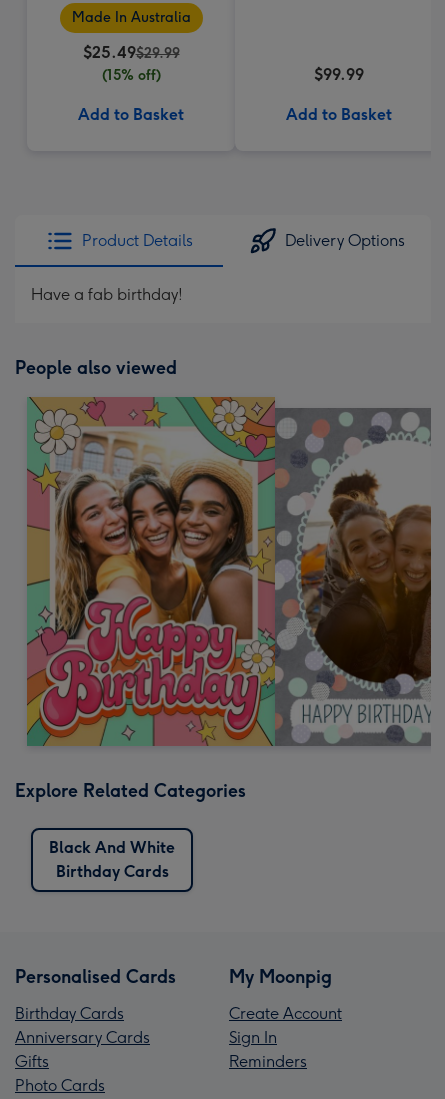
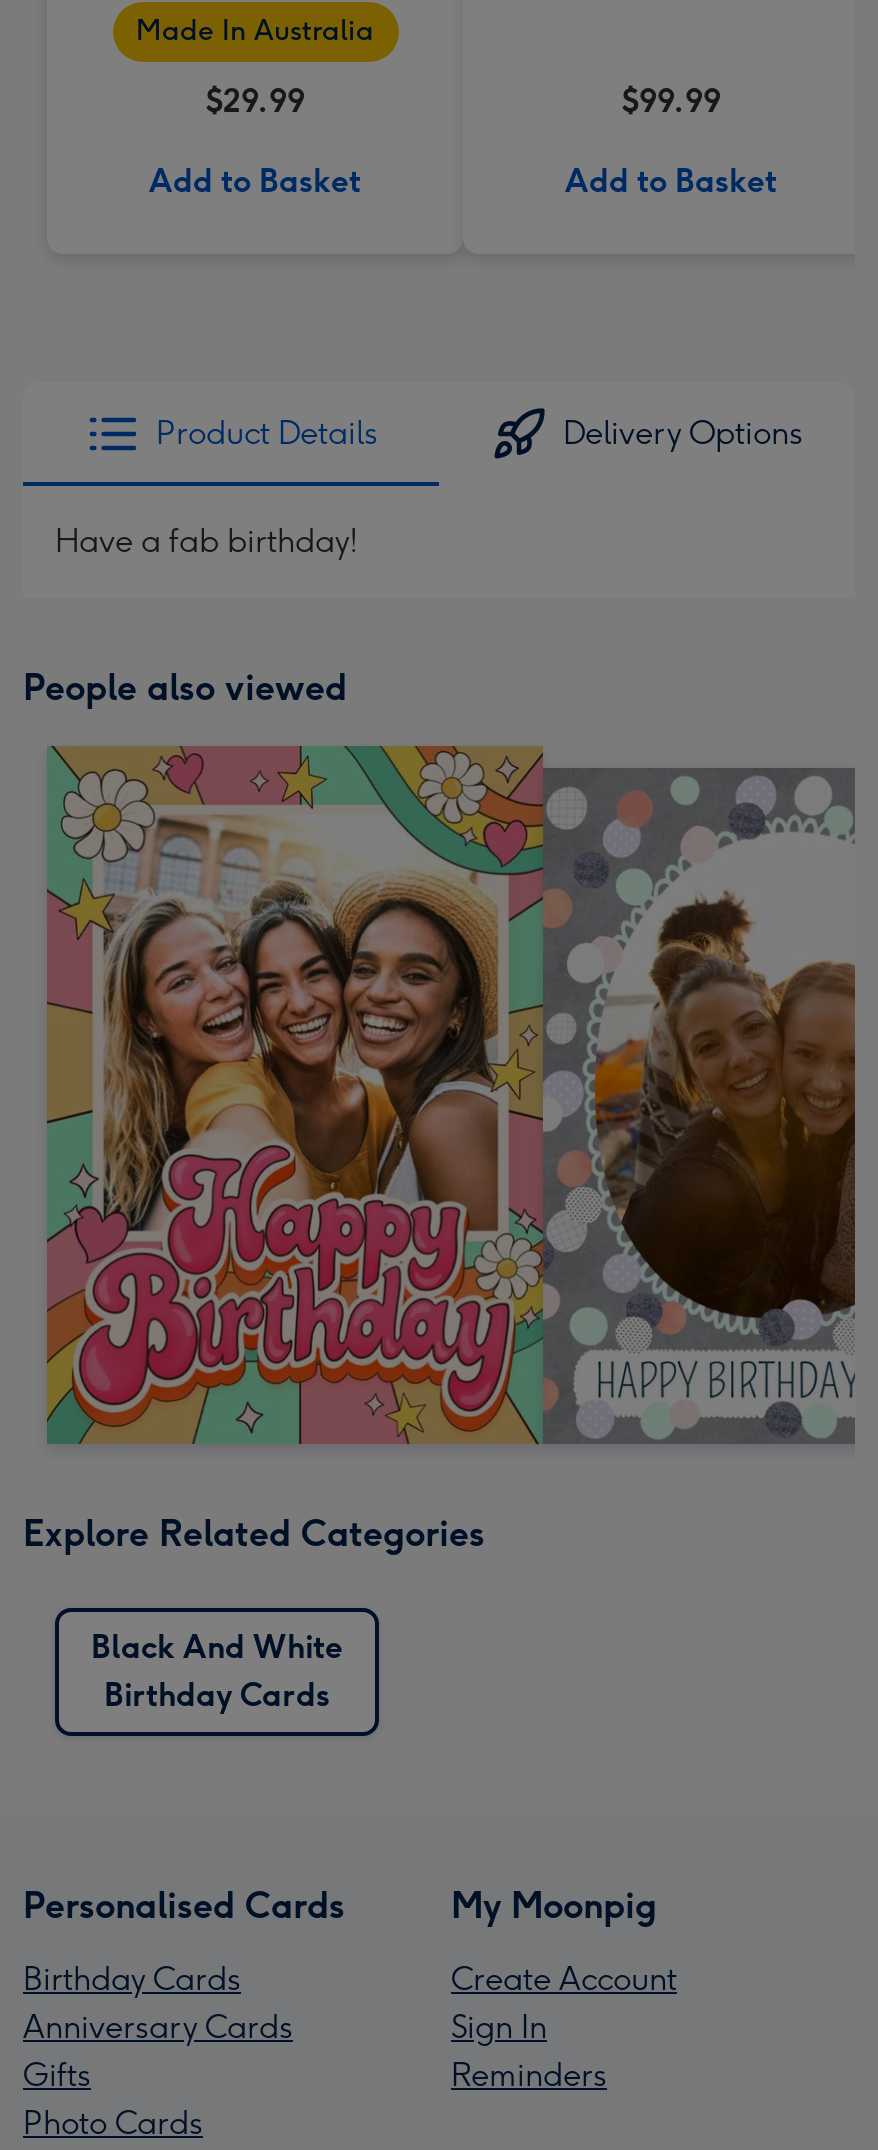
[82,43,179,84] $25.49$29.99 | (15% off) -> [205,82,305,120] $29.99

